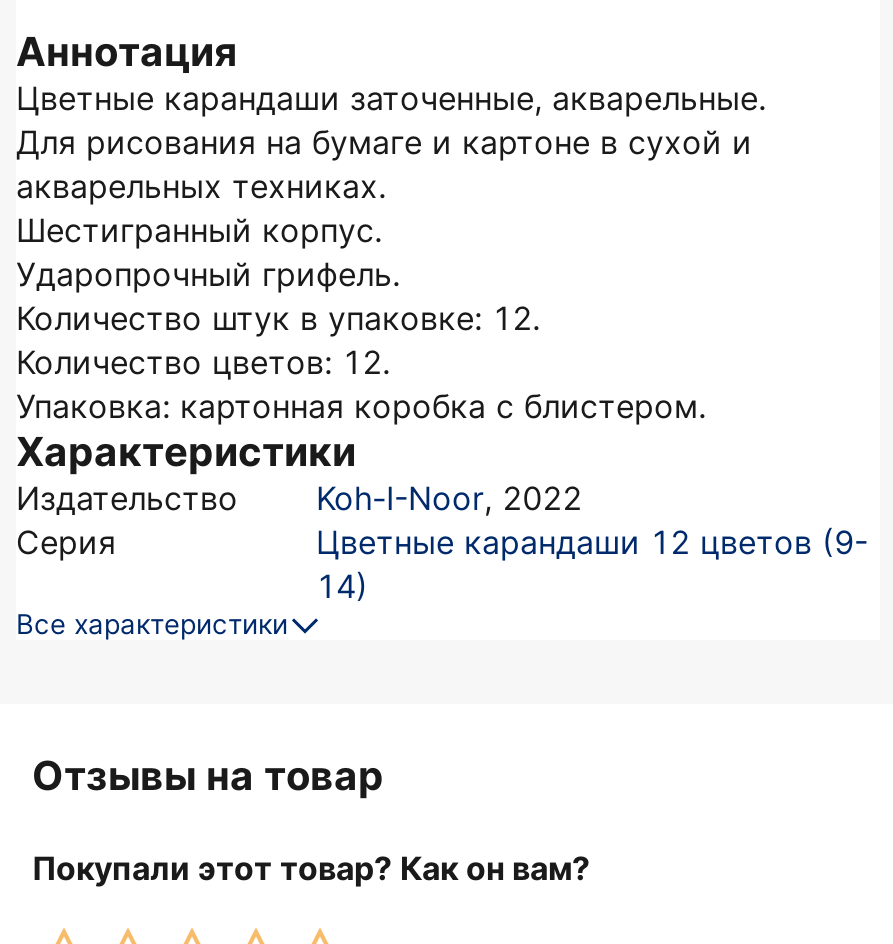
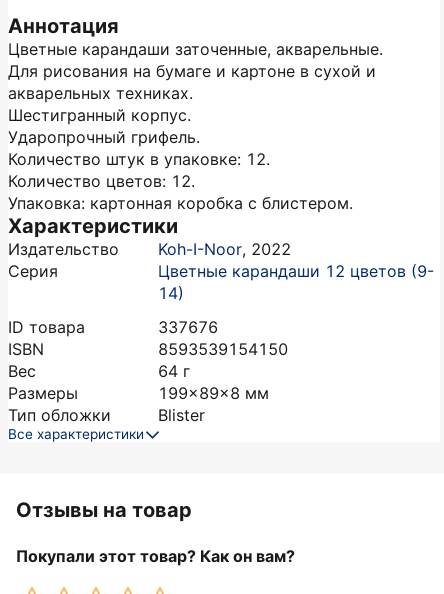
none -> [8,317,288,425] ID товара | 337676 | ISBN | 8593539154150 | Вес | 64 г | Размеры | 199x89x8 мм | Тип обложки | Blister

